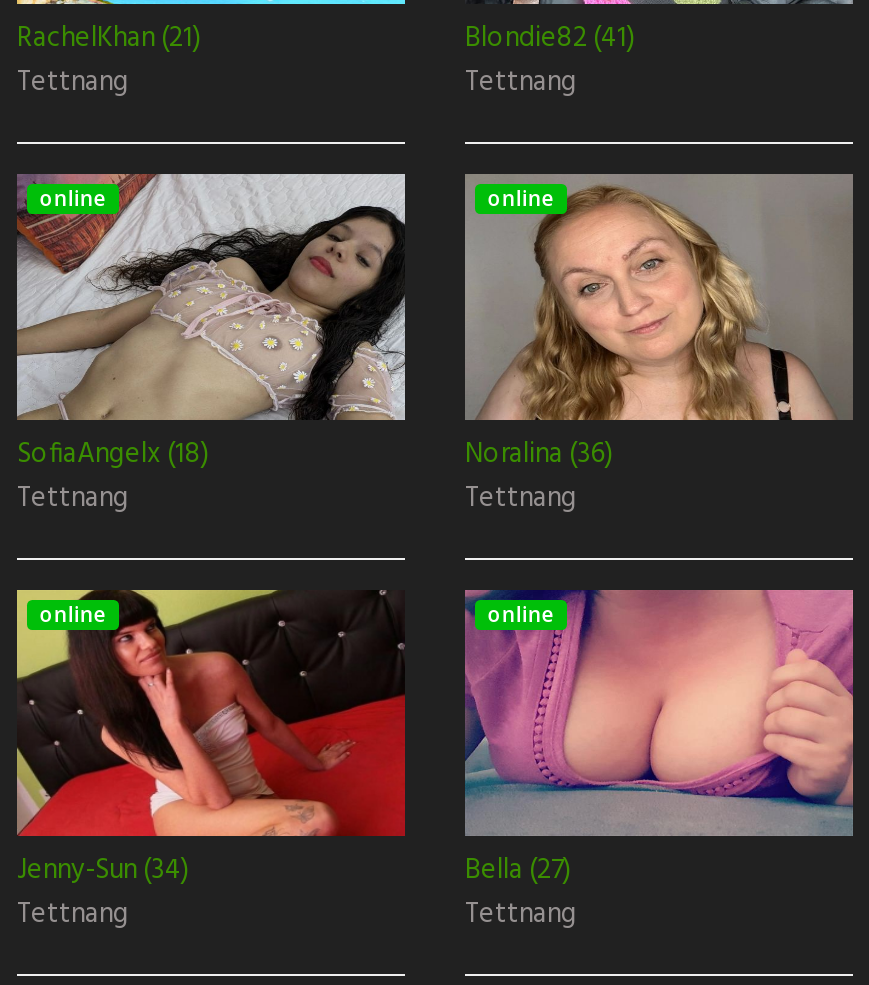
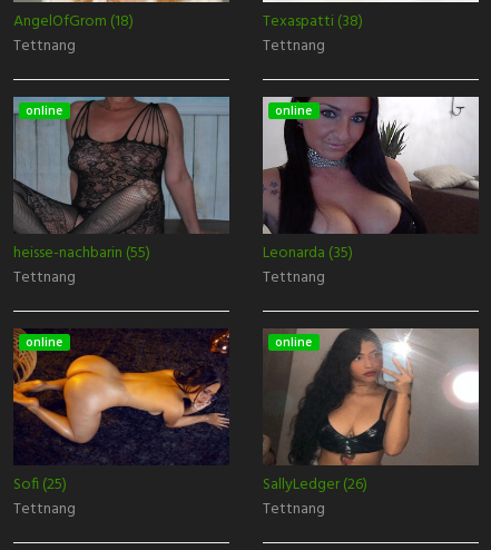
[17,16,201,62] RachelKhan (21) -> [13,9,134,35] AngelOfGrom (18)
[465,16,635,62] Blondie82 (41) -> [263,9,363,35] Texaspatti (38)
[15,172,407,478] [image] | SofiaAngelx (18) -> [13,96,230,266] [image] | heisse-nachbarin (55)
[465,172,853,478] [image] | Noralina (36) -> [263,97,479,266] [image] | Leonarda (35)
[15,588,407,894] [image] | Jenny-Sun (34) -> [12,328,230,498] [image] | Sofi (25)
[463,588,855,894] [image] | Bella (27) -> [263,327,480,498] [image] | SallyLedger (26)

